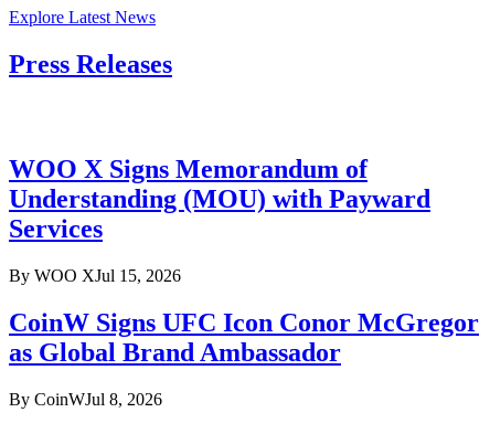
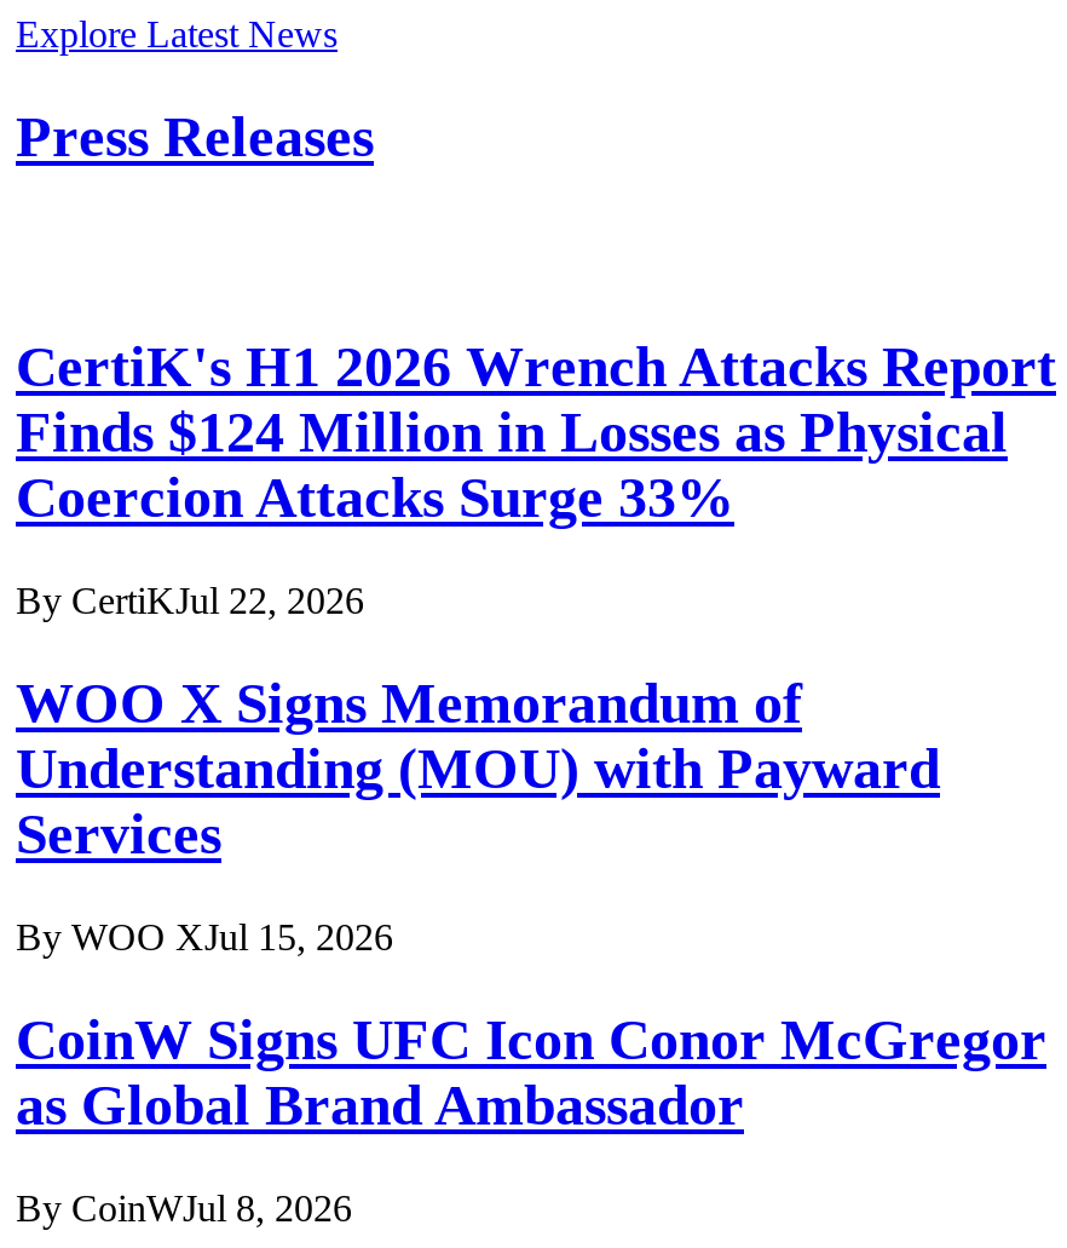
none -> [16,336,1056,621] CertiK's H1 2026 Wrench Attacks Report | Finds $124 Million in Losses as Physical | Coercion Attacks Surge 33% | By CertiKJul 22, 2026

